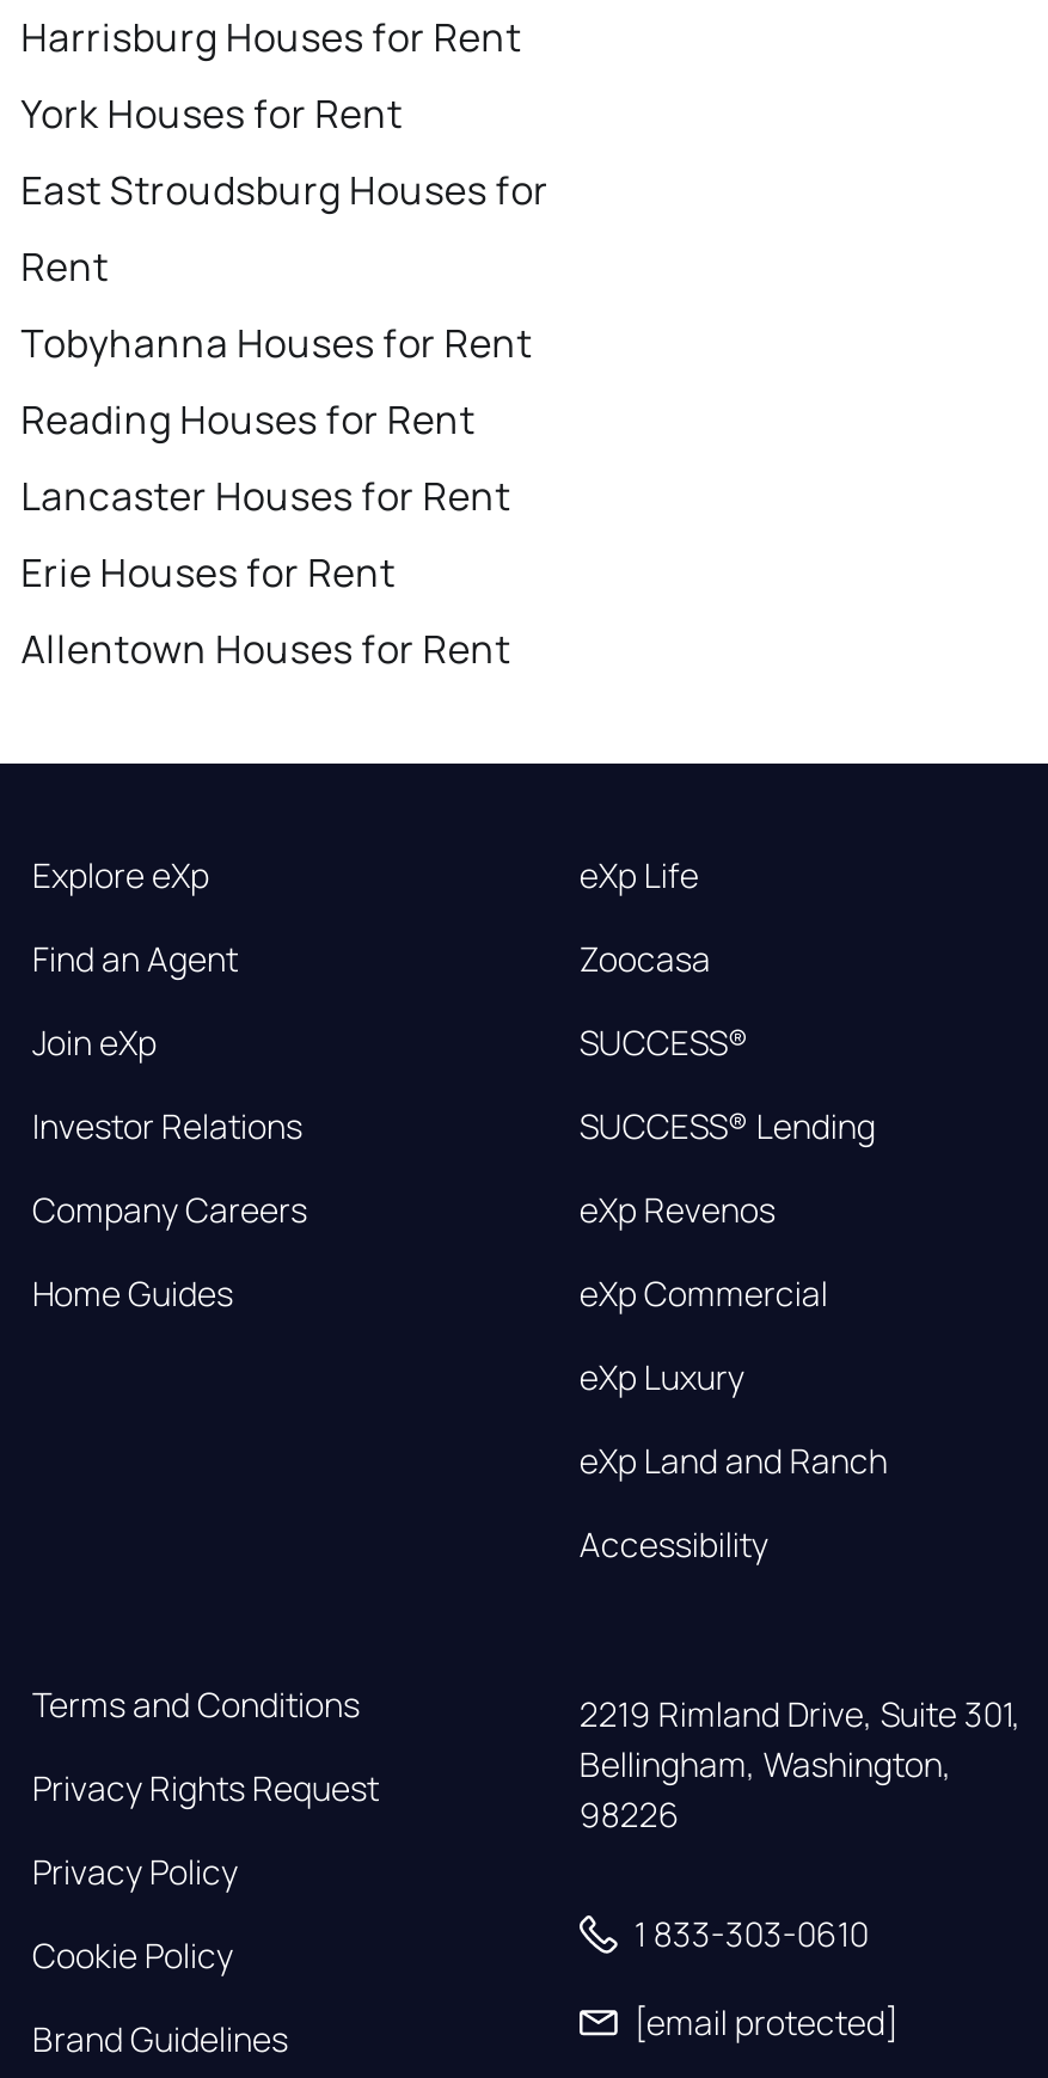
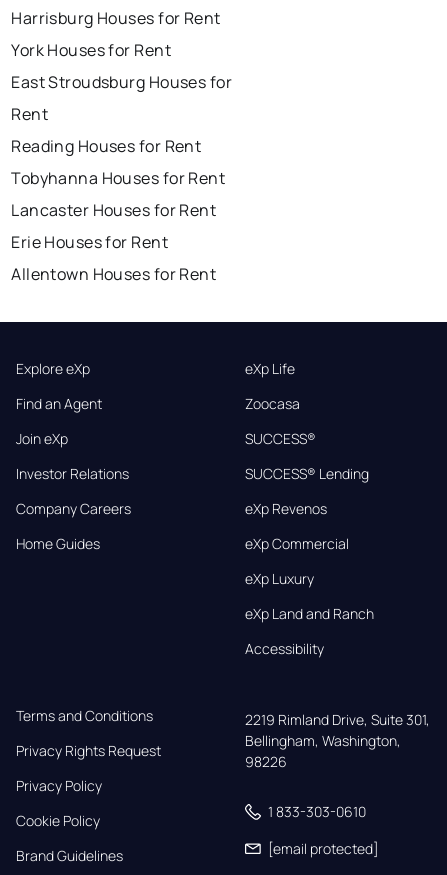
moved [21,316,532,369] -> [11,167,225,189]: Tobyhanna Houses for Rent
moved [21,392,475,445] -> [11,135,201,157]: Reading Houses for Rent

